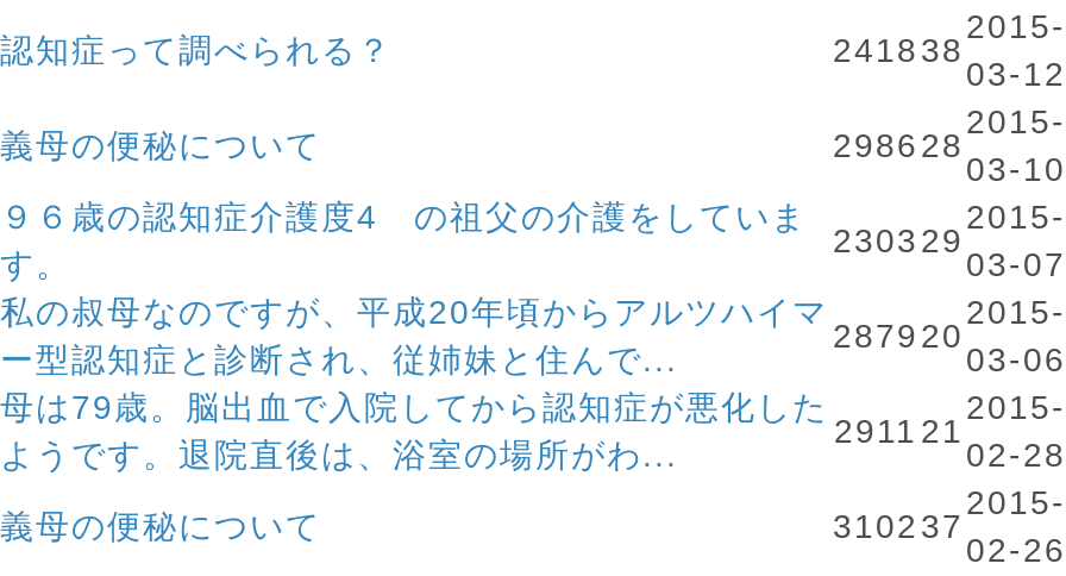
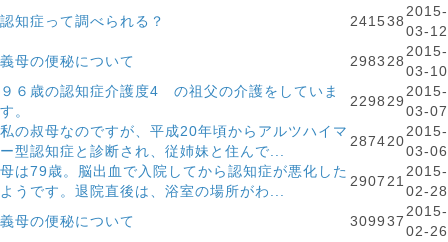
[833,31,964,69] 2418 38 -> [350,13,405,29] 2415 38
[833,126,964,164] 2986 28 -> [350,53,405,69] 2983 28
[833,221,964,259] 2303 29 -> [350,93,405,109] 2298 29
[833,317,964,355] 2879 20 -> [350,133,405,149] 2874 20
[834,412,964,450] 2911 21 -> [350,173,405,189] 2907 21
[833,507,964,545] 3102 37 -> [350,213,405,229] 3099 37

